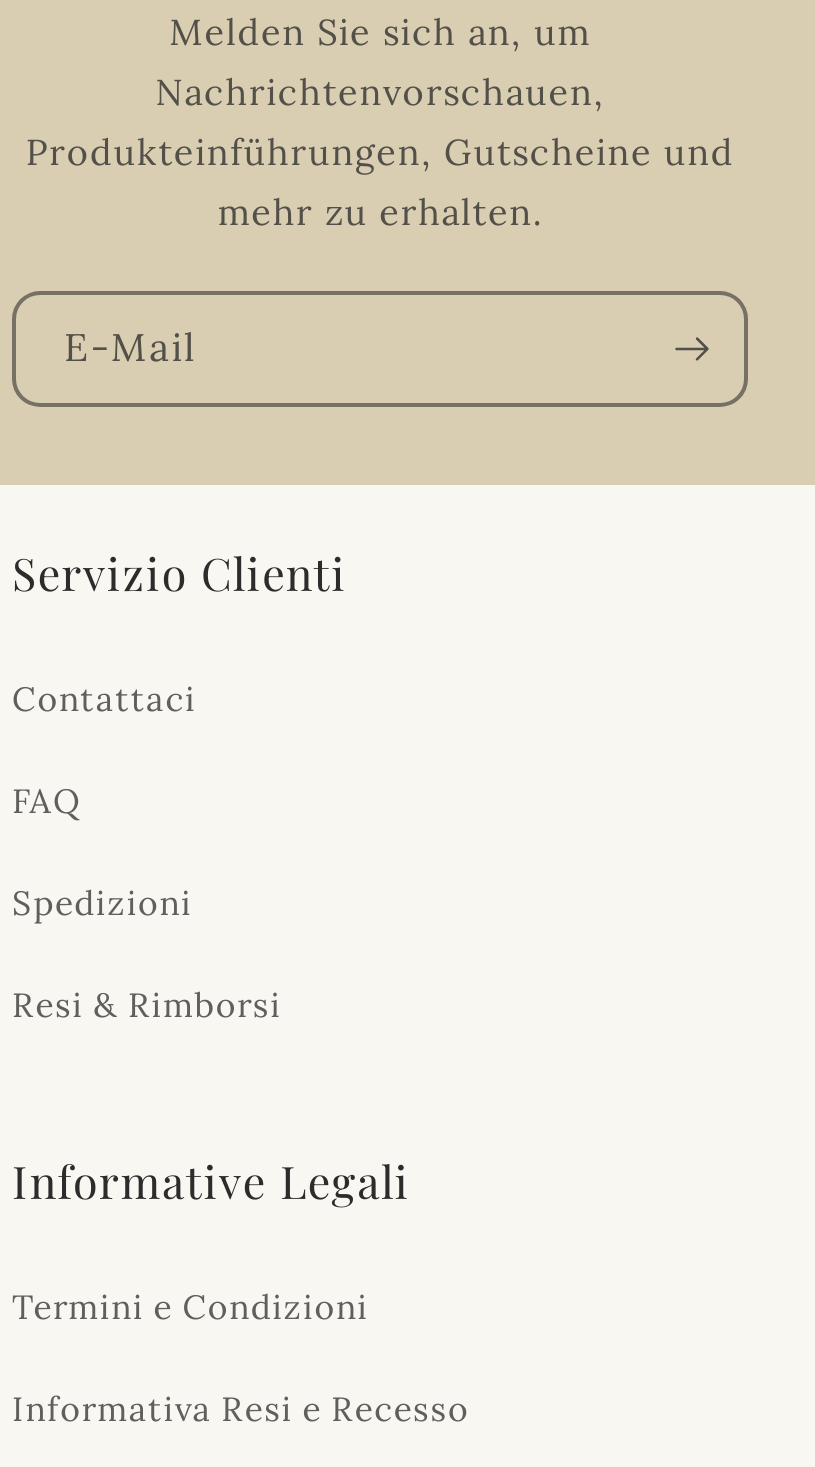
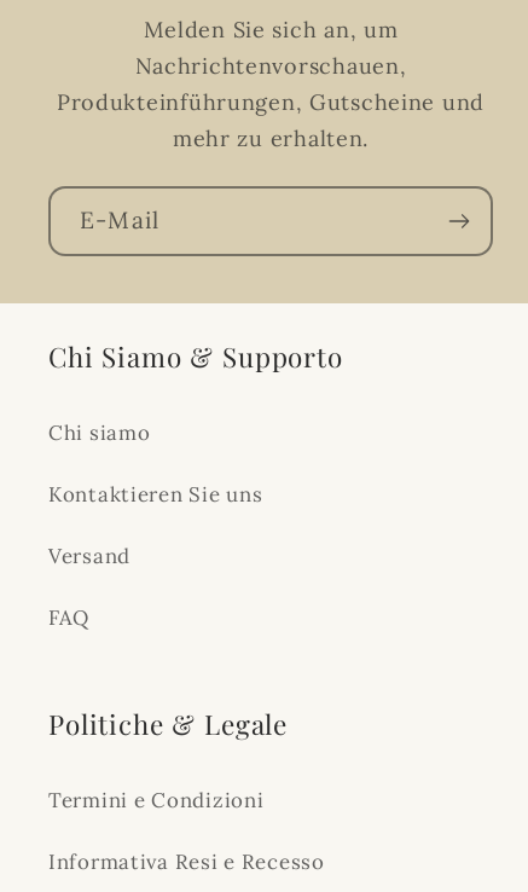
[12,544,347,722] Servizio Clienti | Contattaci -> [48,338,343,569] Chi Siamo & Supporto | Chi siamo | Kontaktieren Sie uns | Versand
moved [12,780,80,824] -> [48,604,90,631]: FAQ
[12,882,410,1212] Spedizioni | Resi & Rimborsi | Informative Legali -> [48,706,288,742] Politiche & Legale

